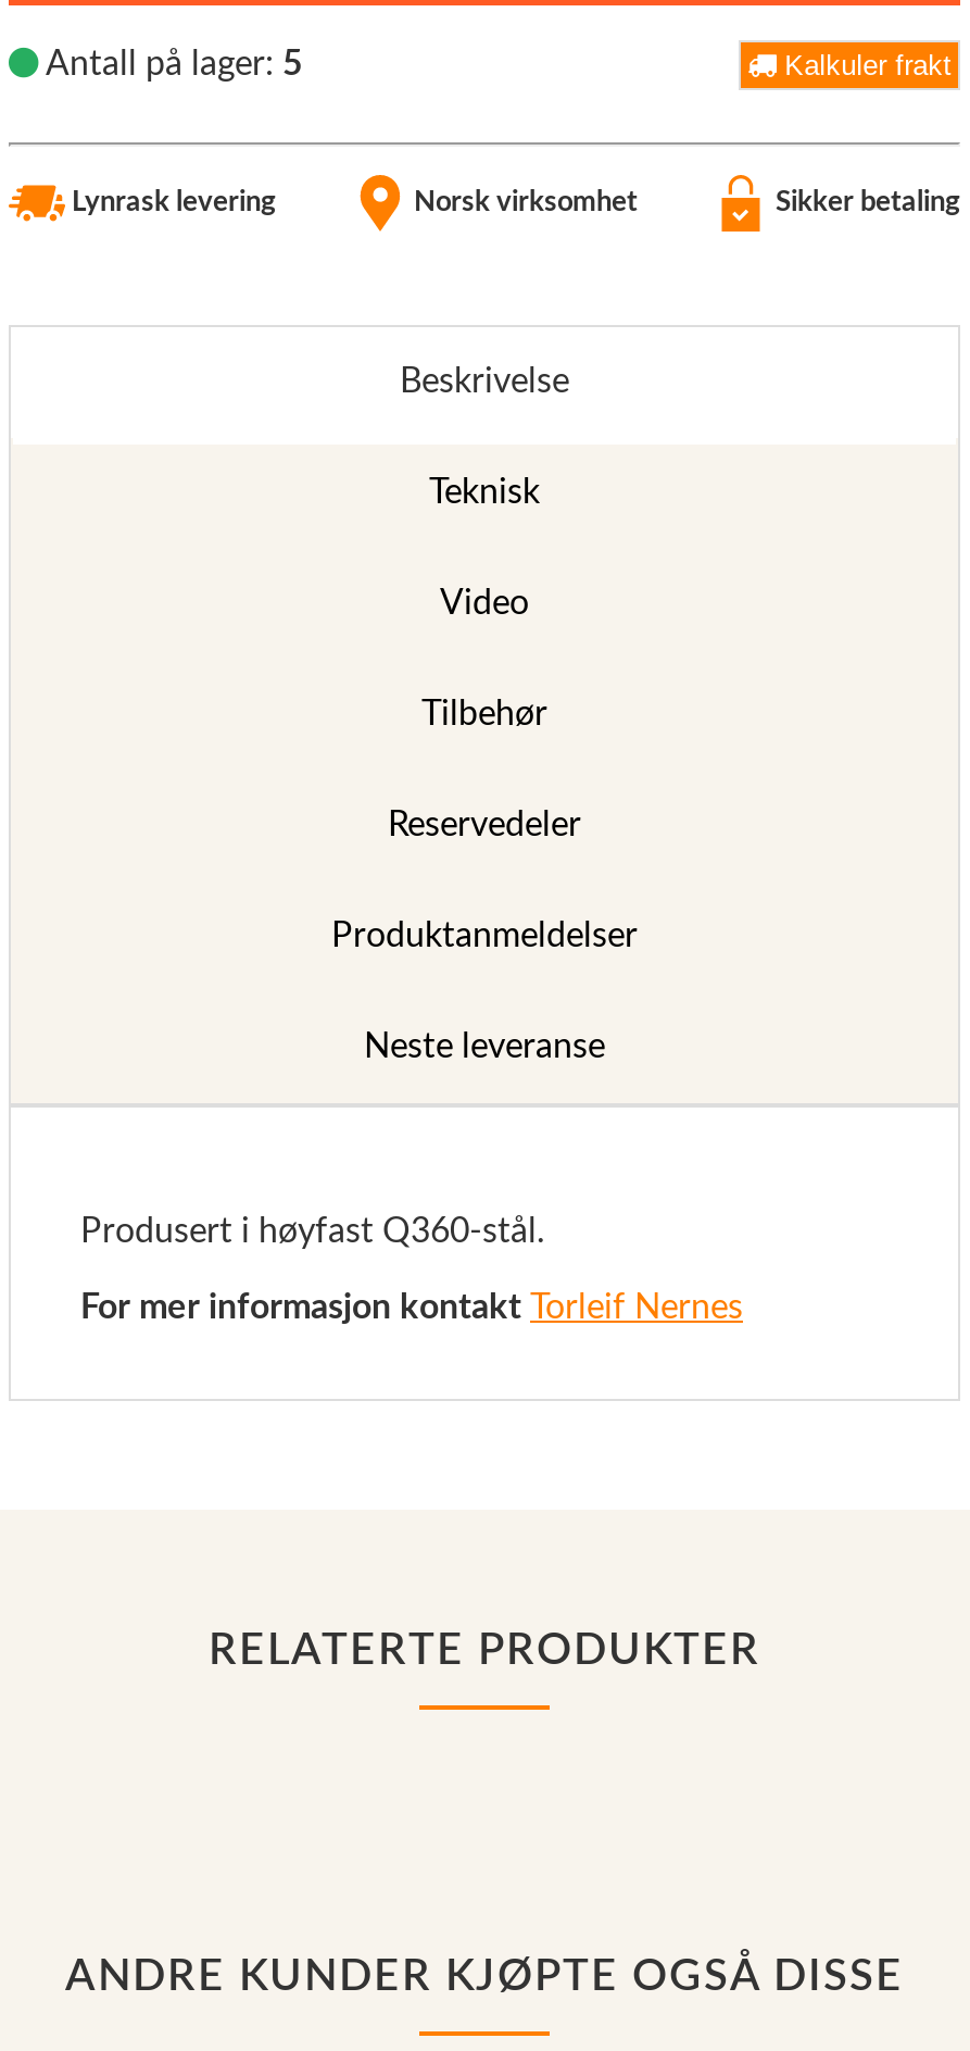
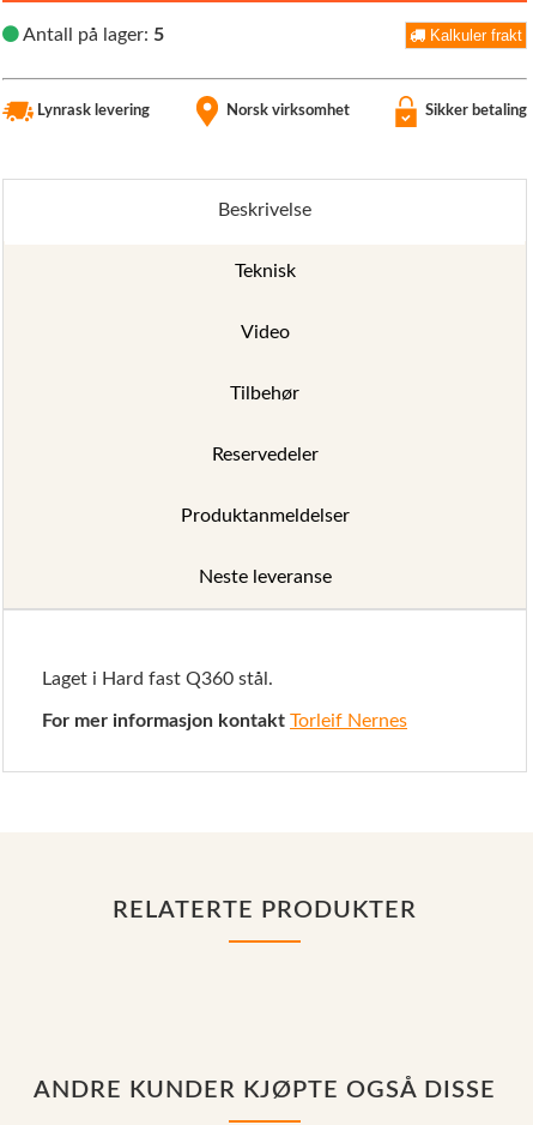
[80,1213,545,1248] Produsert i høyfast Q360-stål. -> [42,669,273,688] Laget i Hard fast Q360 stål.

